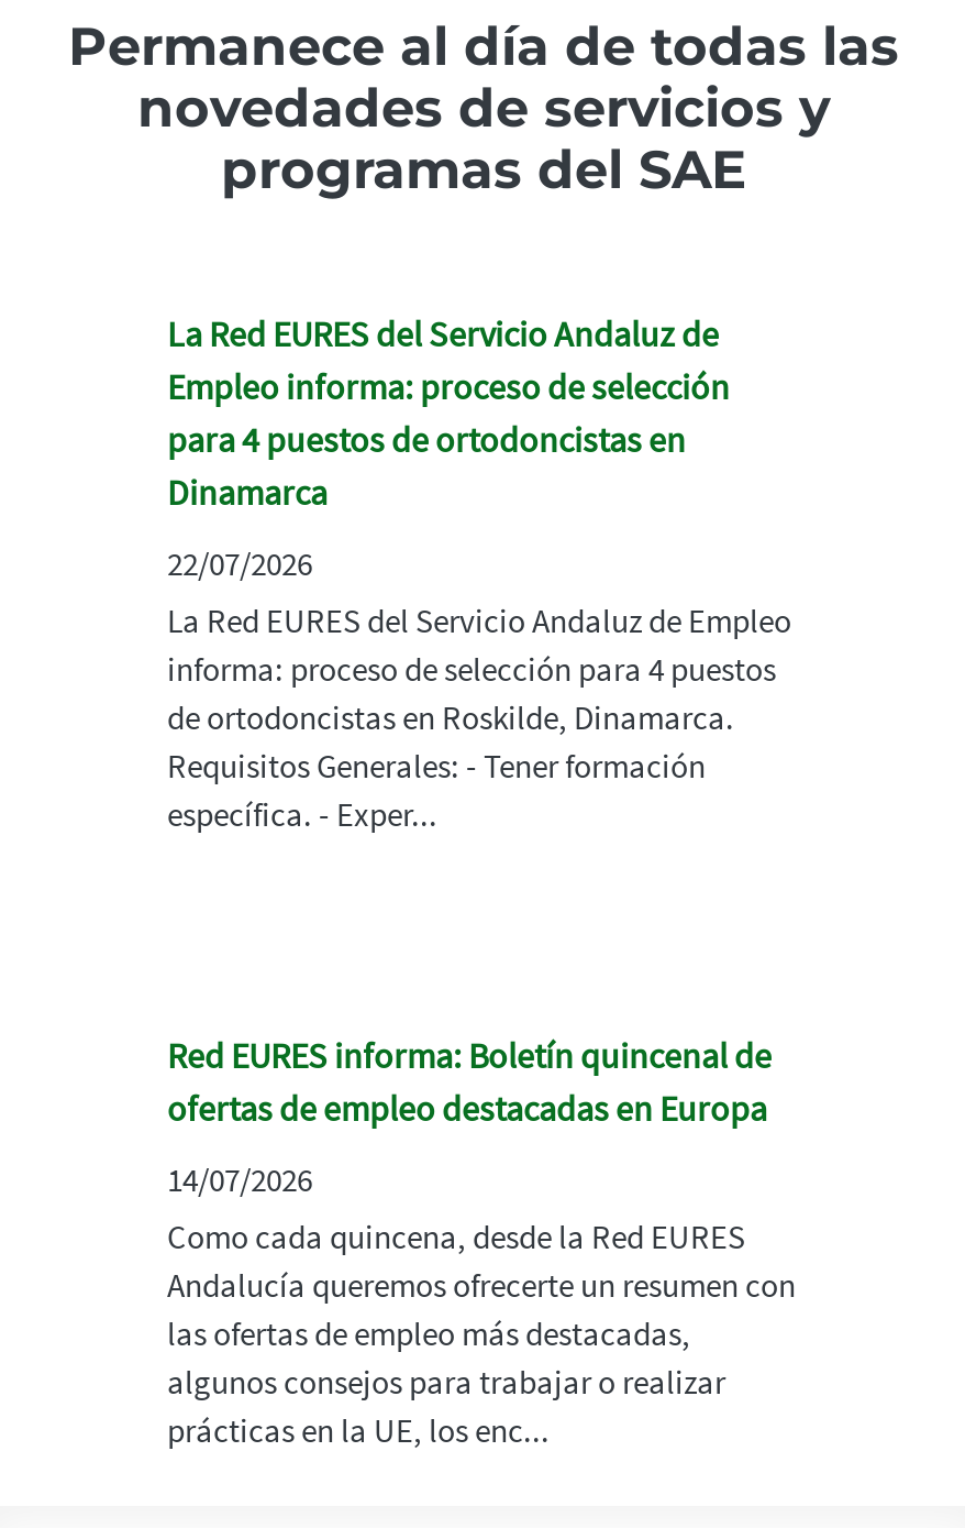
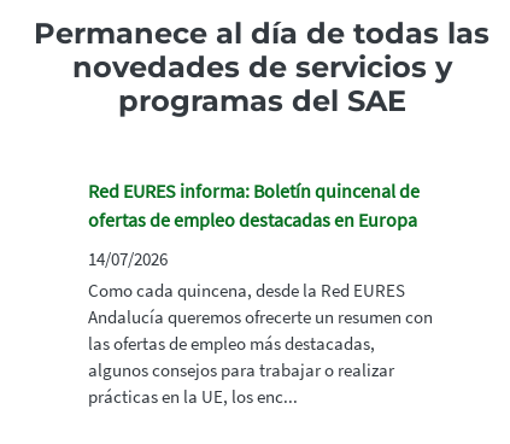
[167,310,791,834] La Red EURES del Servicio Andaluz de | Empleo informa: proceso de selección | para 4 puestos de ortodoncistas en | Dinamarca | 22/07/2026 | La Red EURES del Servicio Andaluz de Empleo | informa: proceso de selección para 4 puestos | de ortodoncistas en Roskilde, Dinamarca. | Requisitos Generales: - Tener formación | específica. - Exper... -> none

